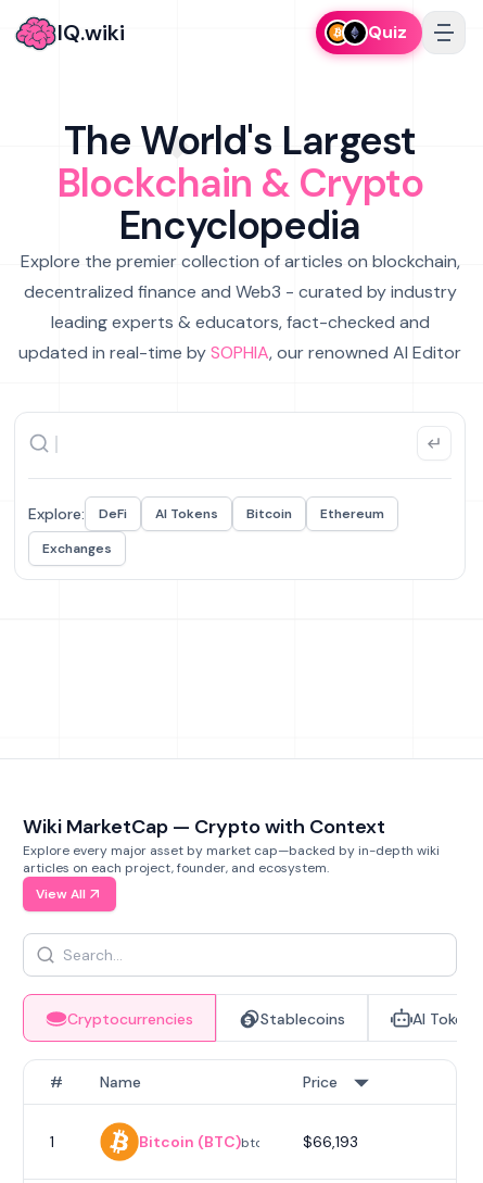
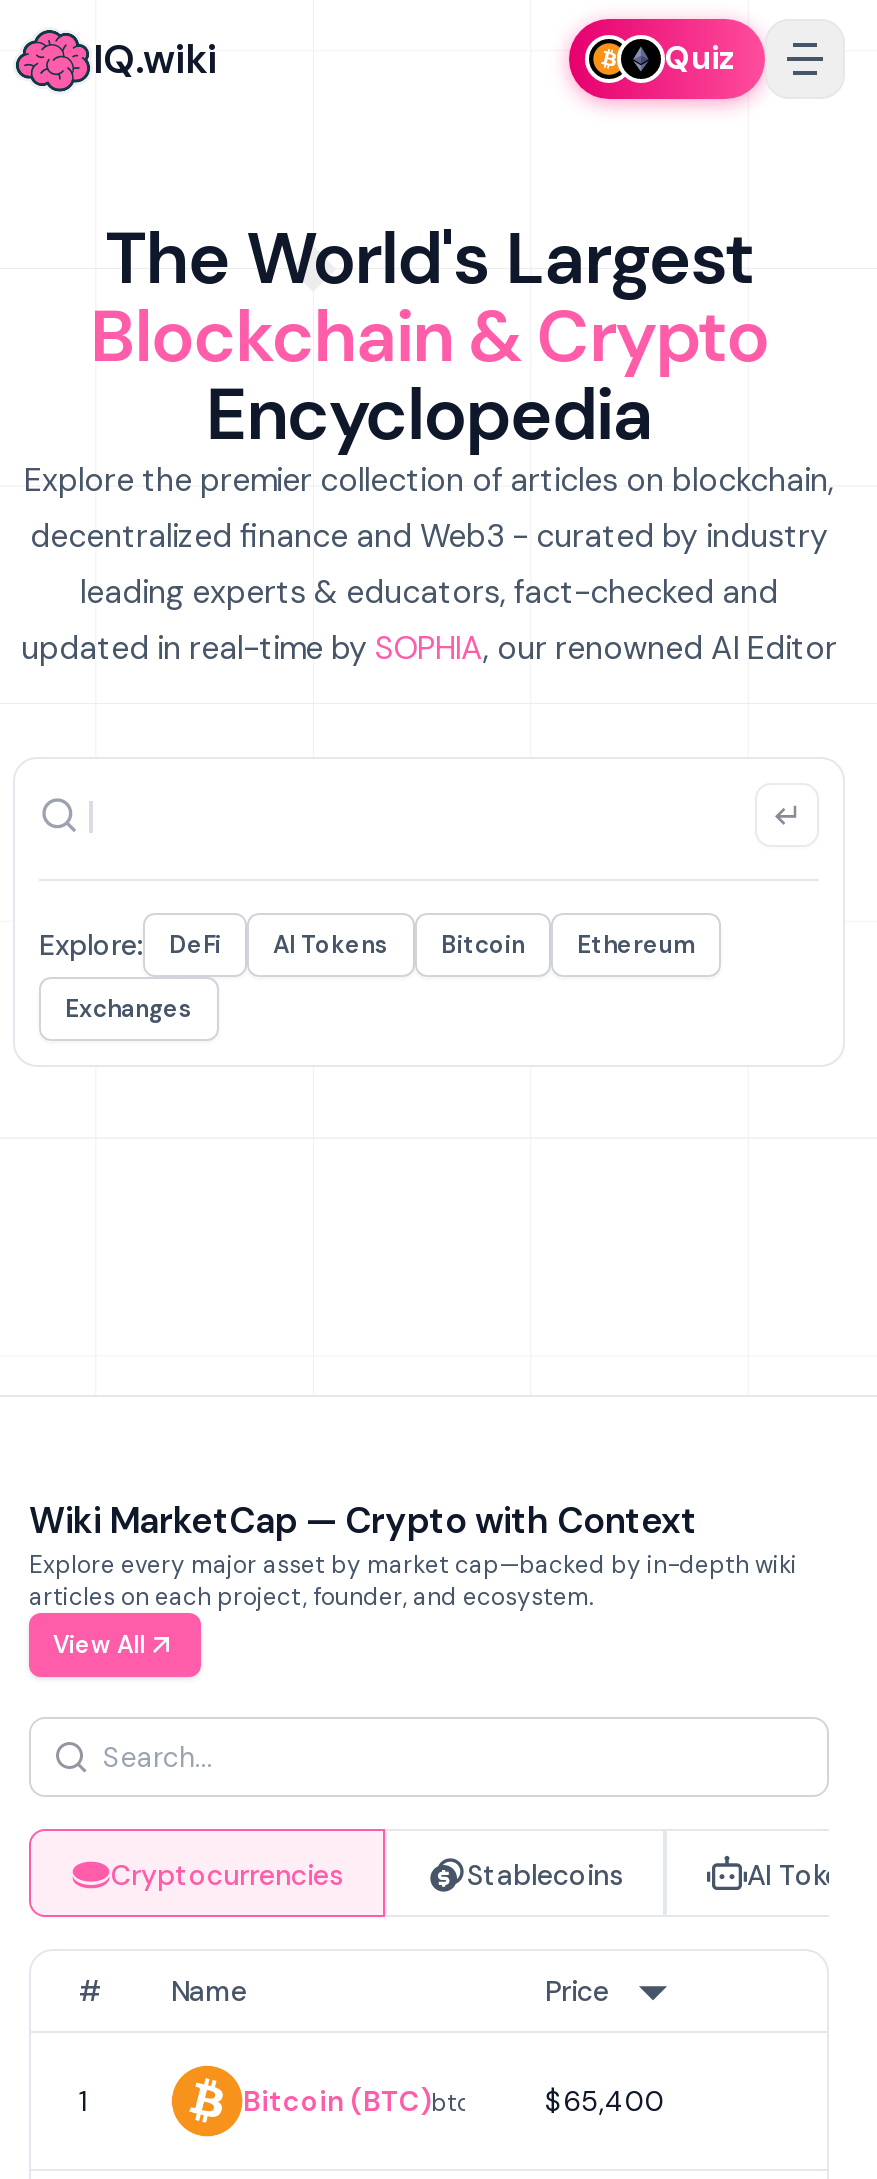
[303,1132,358,1151] $66,193 -> [545,2083,665,2119] $65,400

